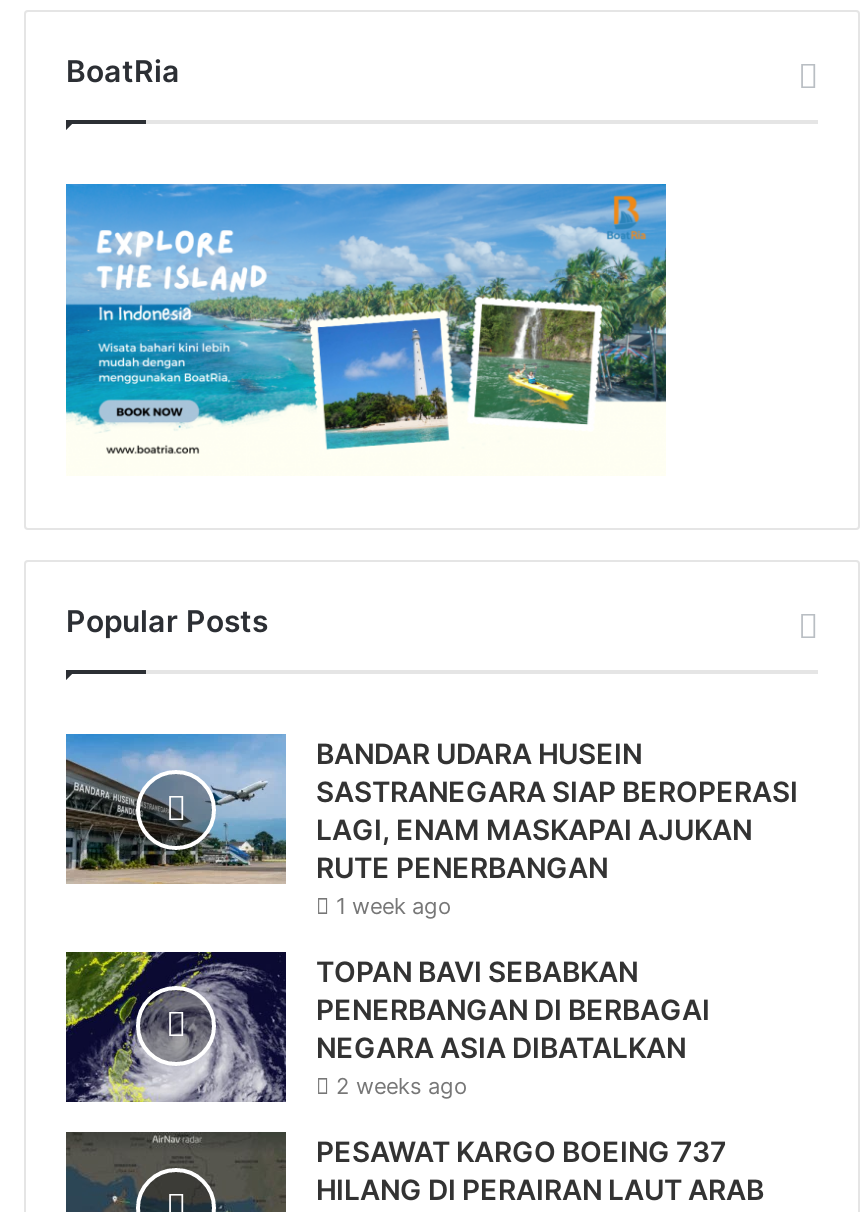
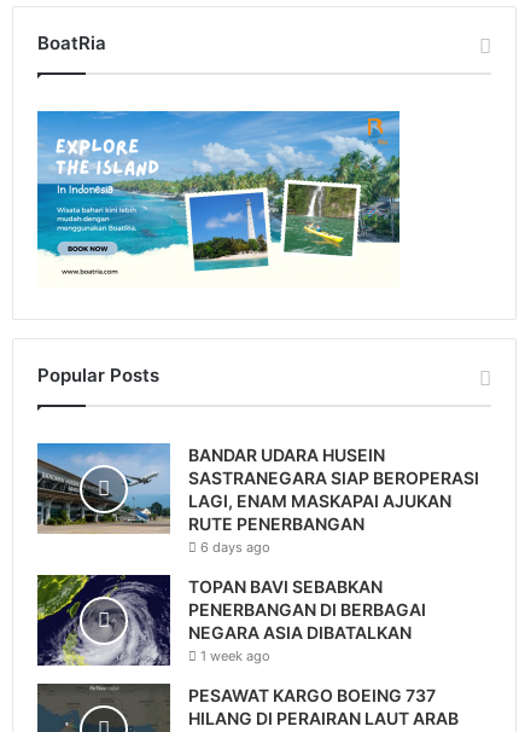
[336,892,452,920] 1 week ago -> [200,539,270,556] 6 days ago
[336,1072,468,1100] 2 weeks ago -> [200,648,270,665] 1 week ago

